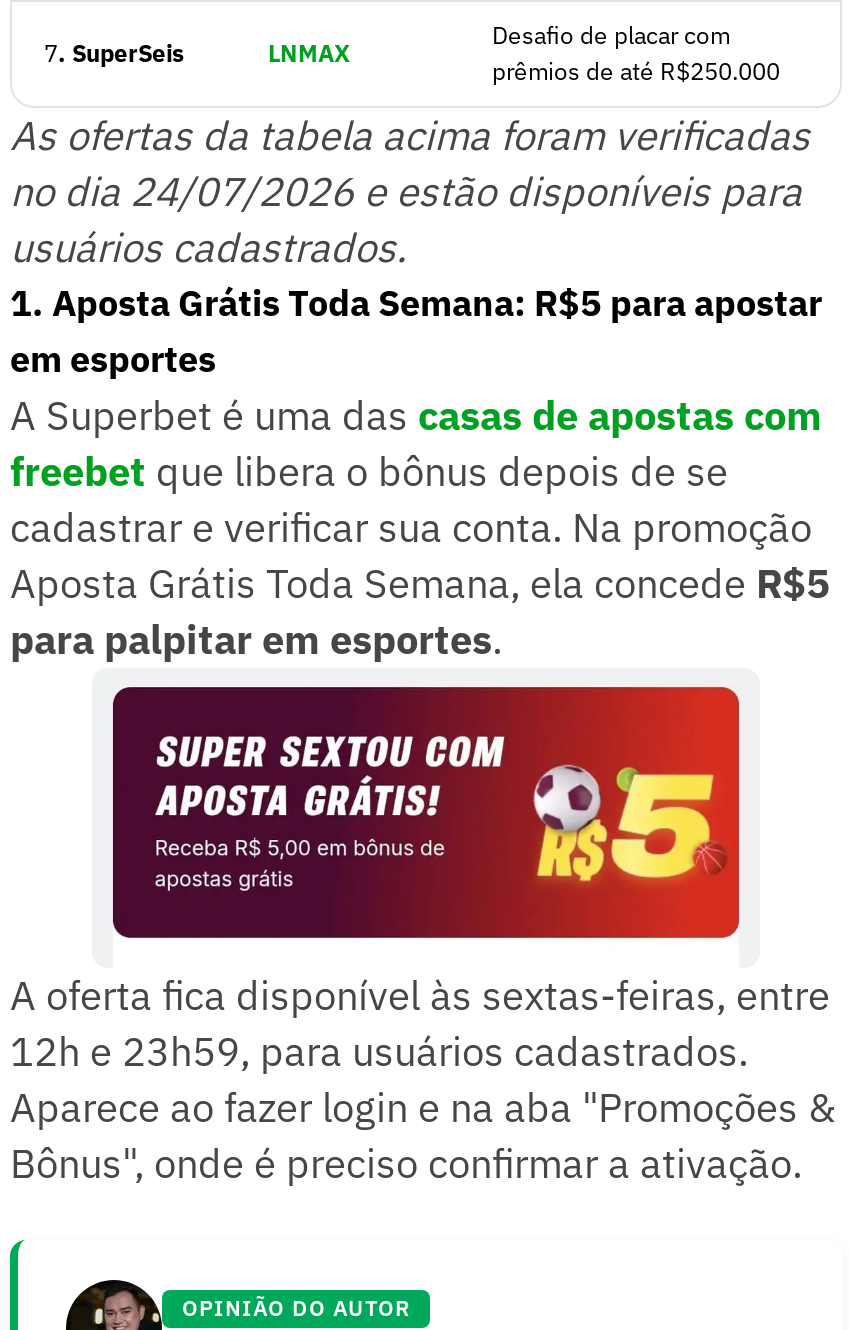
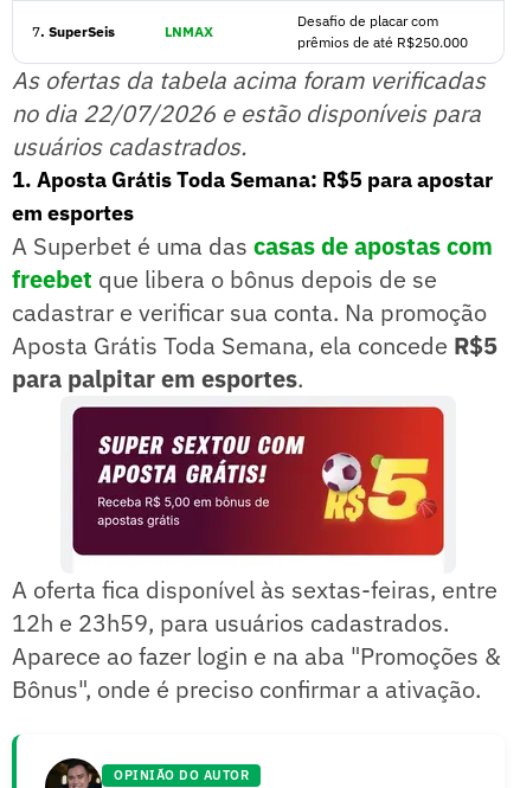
[10,164,802,218] no dia 24/07/2026 e estão disponíveis para -> [12,97,481,129] no dia 22/07/2026 e estão disponíveis para

